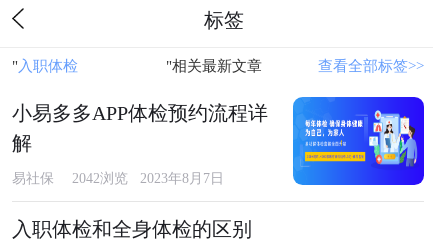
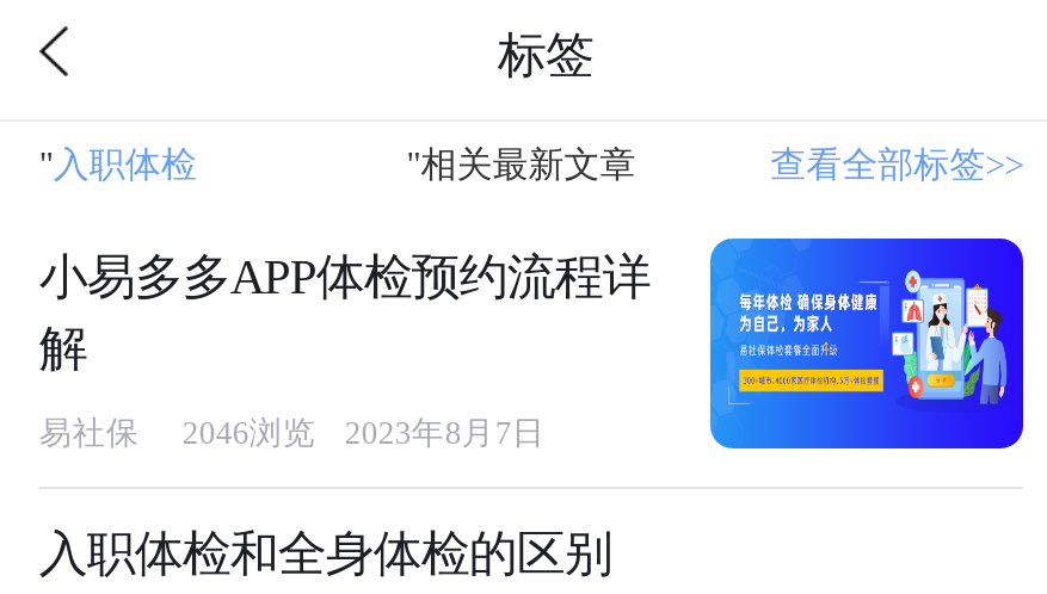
[12,171,224,186] 易社保 2042浏览 2023年8月7日 -> [39,415,545,450] 易社保 2046浏览 2023年8月7日

